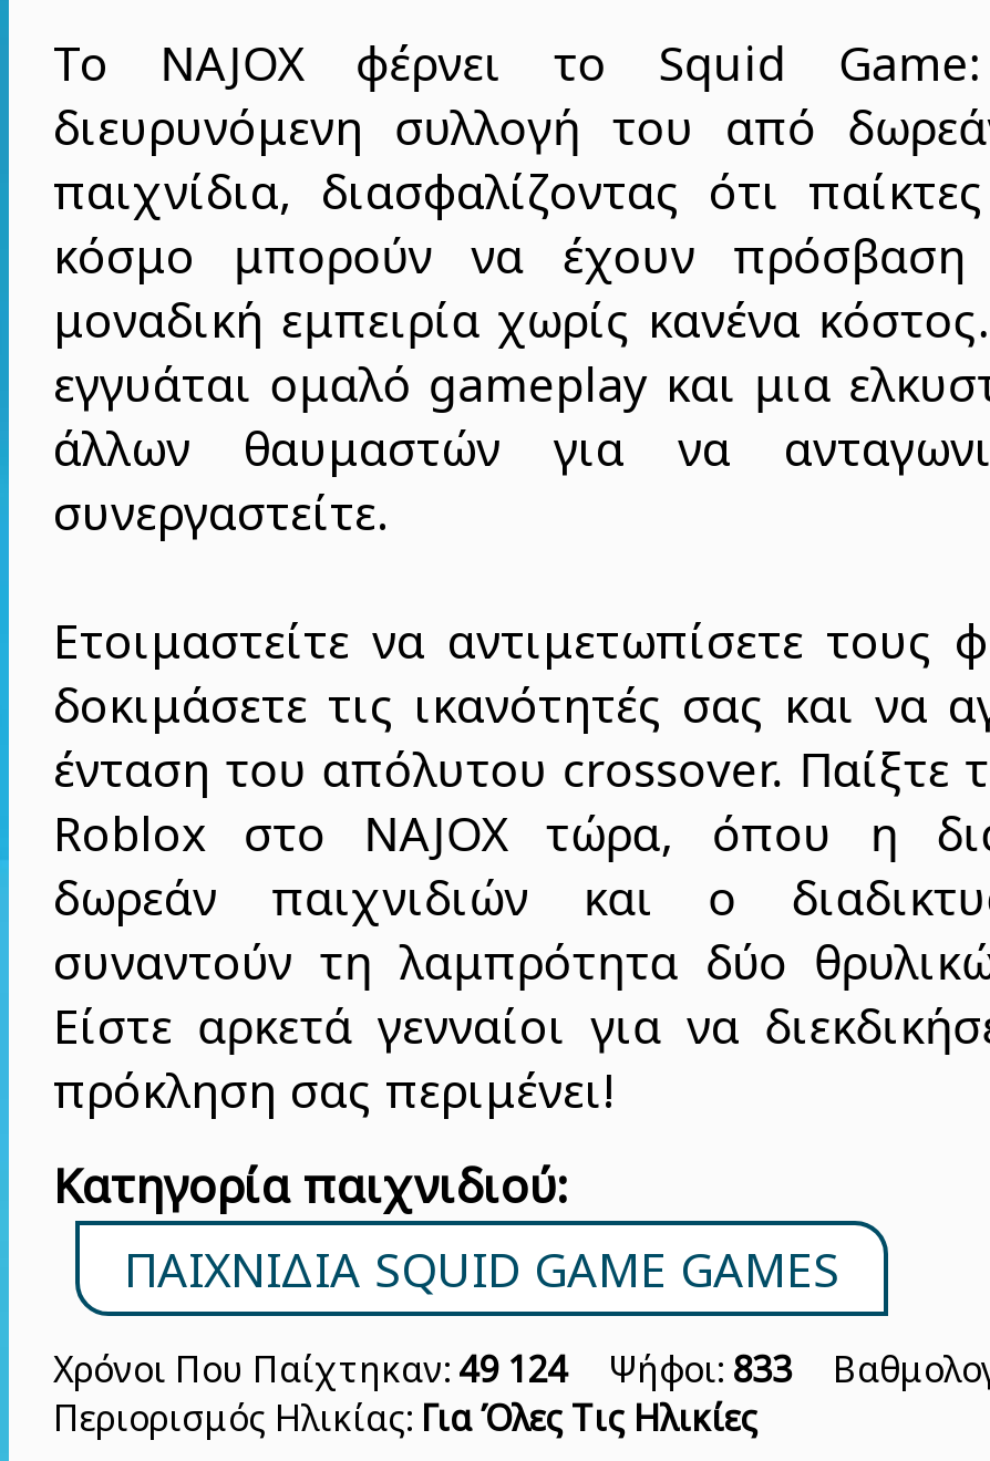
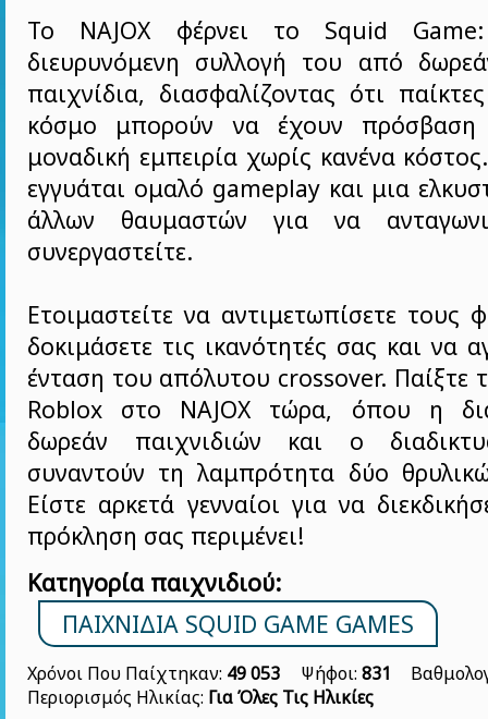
[53,1345,567,1393] Χρόνοι Που Παίχτηκαν: 49 124 -> [27,661,280,685] Χρόνοι Που Παίχτηκαν: 49 053
[608,1345,792,1393] Ψήφοι: 833 -> [300,661,391,685] Ψήφοι: 831

